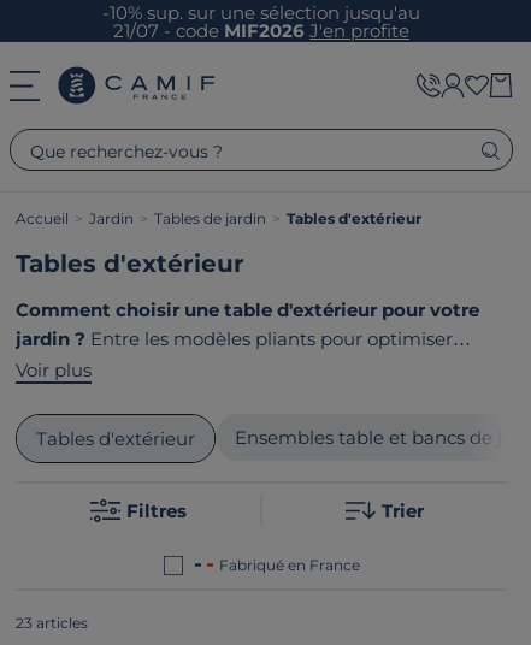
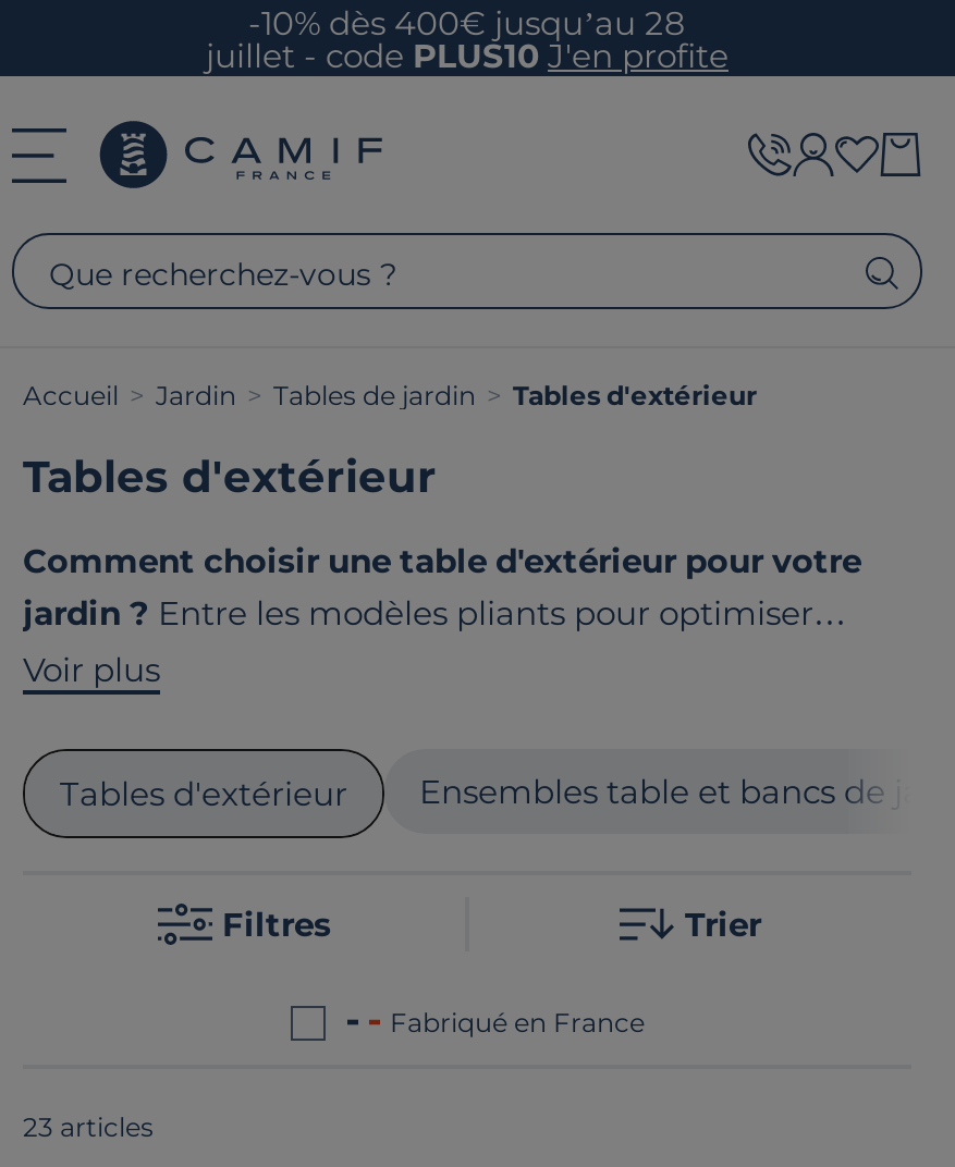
[102,1,420,42] -10% sup. sur une sélection jusqu'au | 21/07 - codeMIF2026 J'en profite -> [206,1,729,75] -10% dès 400€ jusqu’au 28 | juillet - codePLUS10 J'en profite

